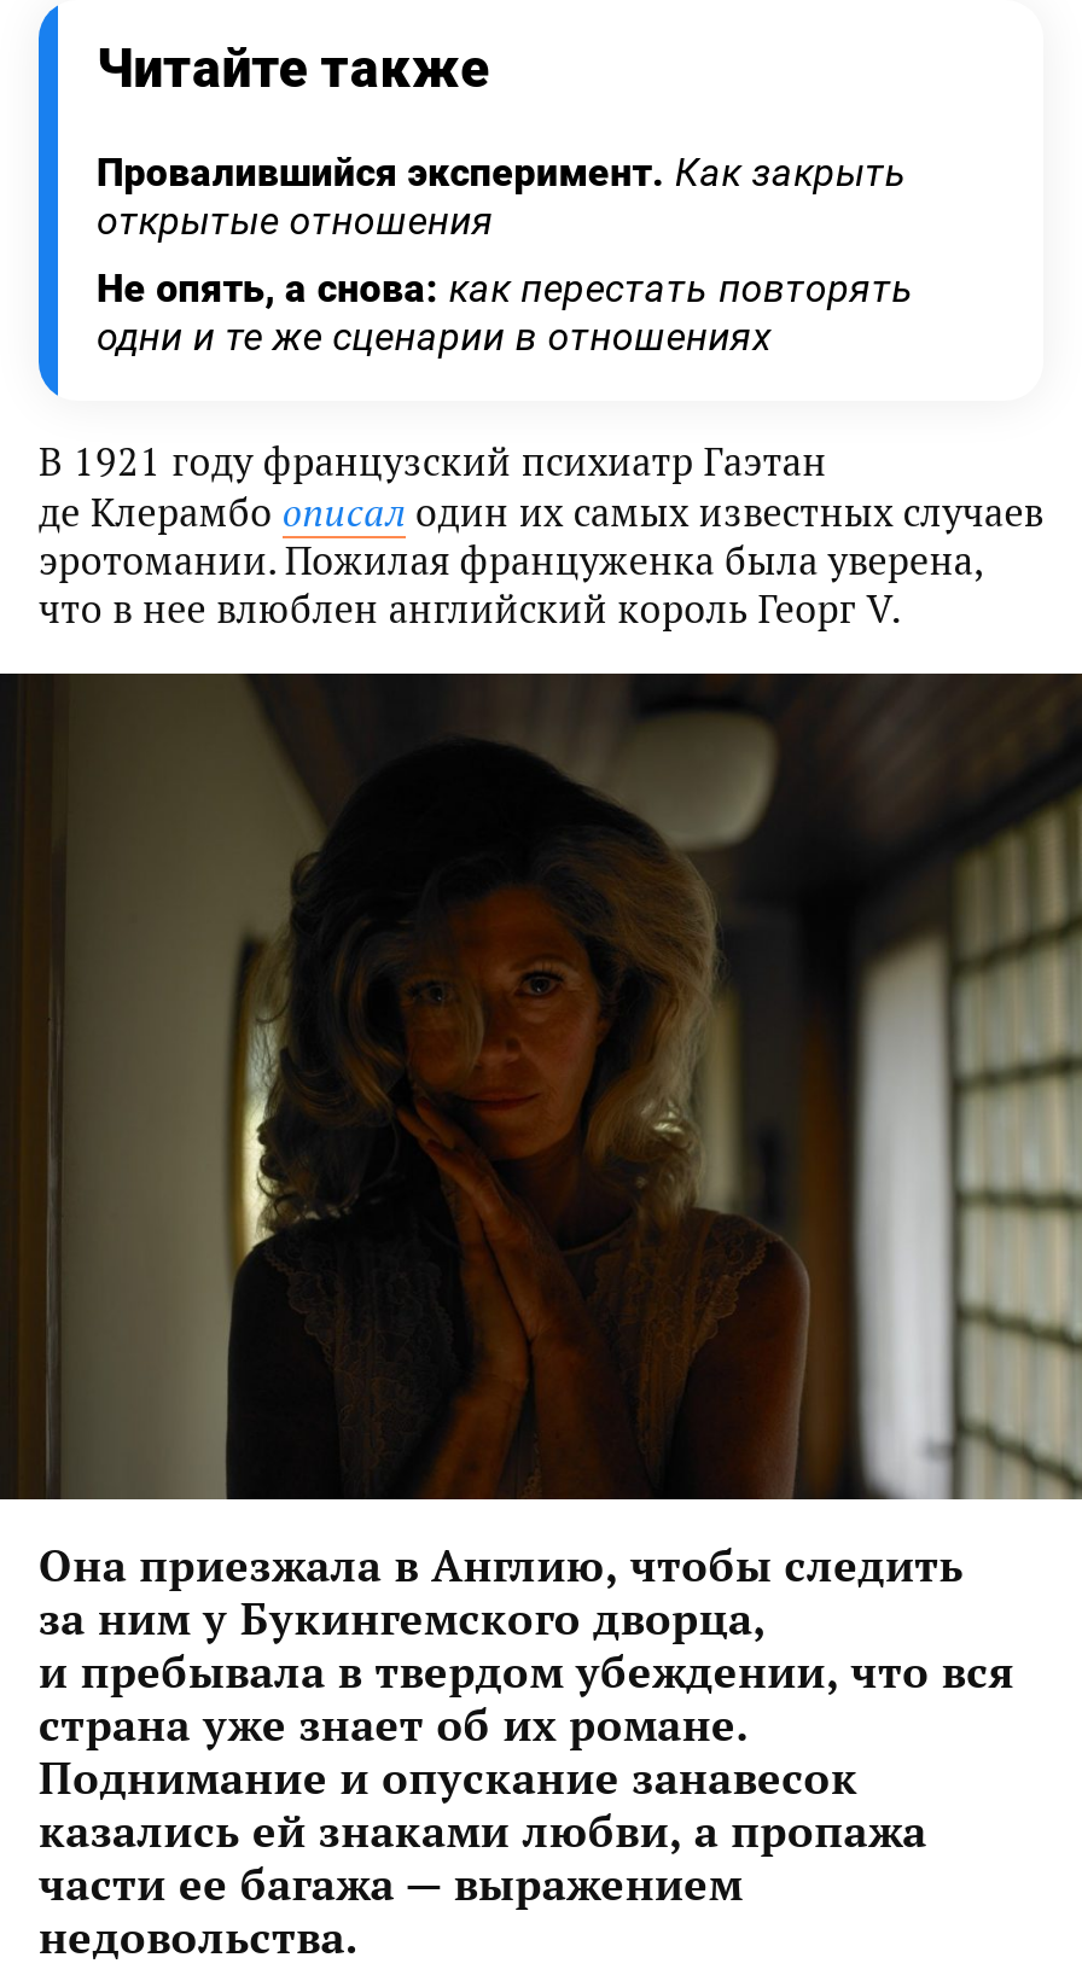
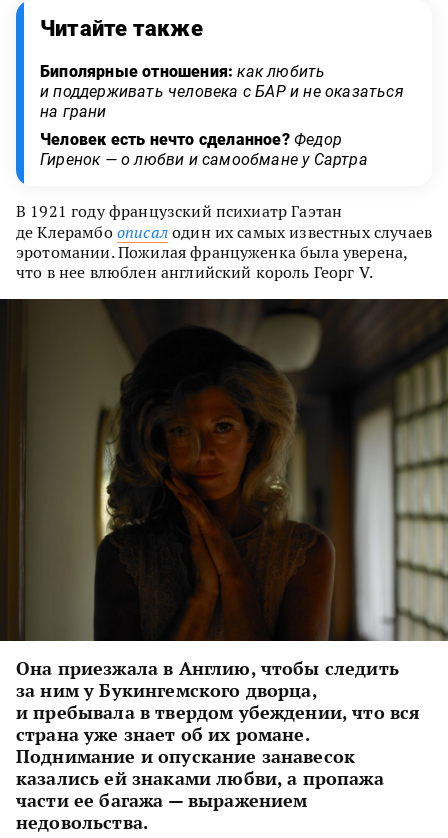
[97,149,907,244] Провалившийся эксперимент. Как закрыть | открытые отношения -> [40,62,404,121] Биполярные отношения: как любить | и поддерживать человека с БАР и не оказаться | на грани
[97,265,914,360] Не опять, а снова: как перестать повторять | одни и те же сценарии в отношениях -> [40,130,368,169] Человек есть нечто сделанное? Федор | Гиренок — о любви и самообмане у Сартра

